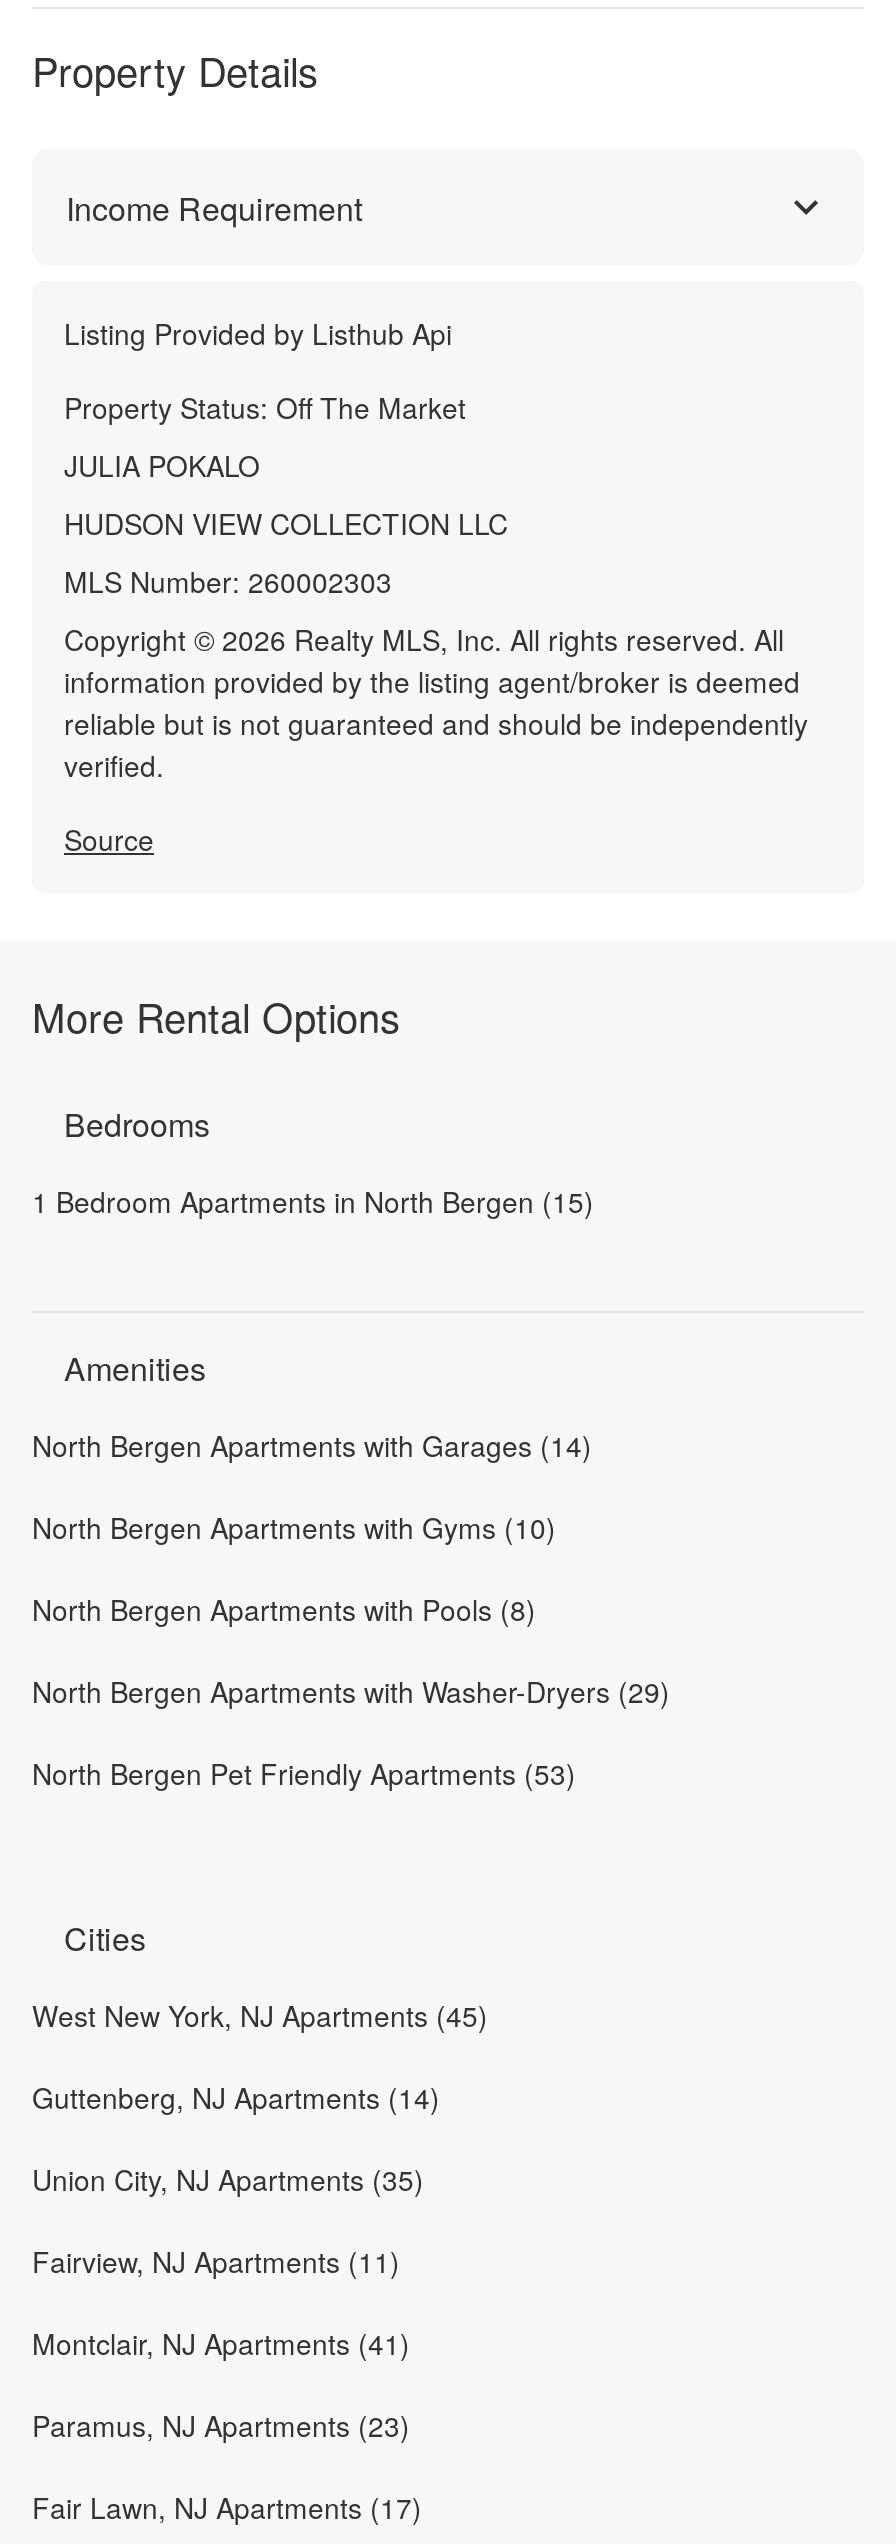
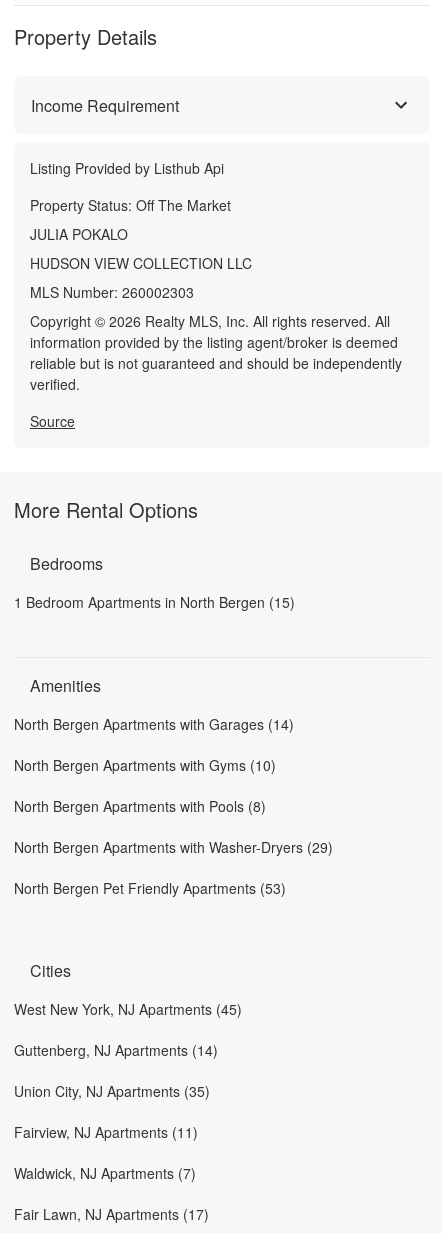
[32,2323,410,2445] Montclair, NJ Apartments (41) | Paramus, NJ Apartments (23) -> [14,1163,196,1183] Waldwick, NJ Apartments (7)

